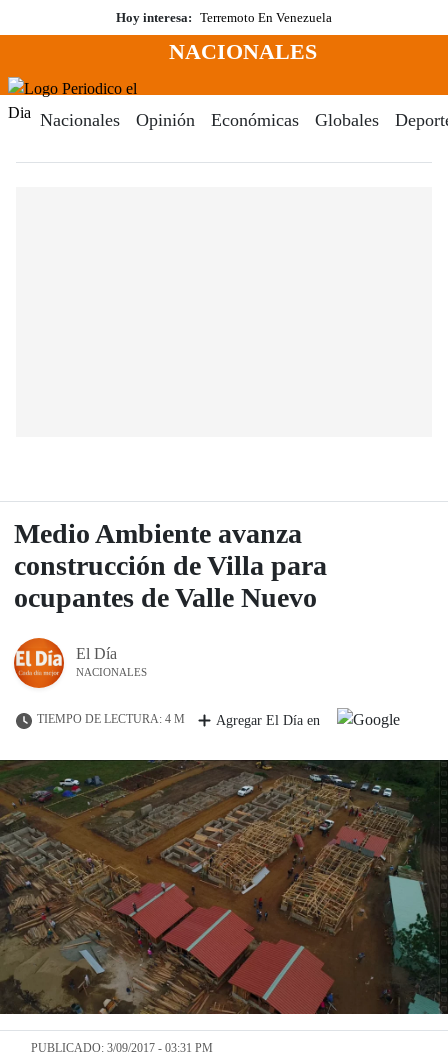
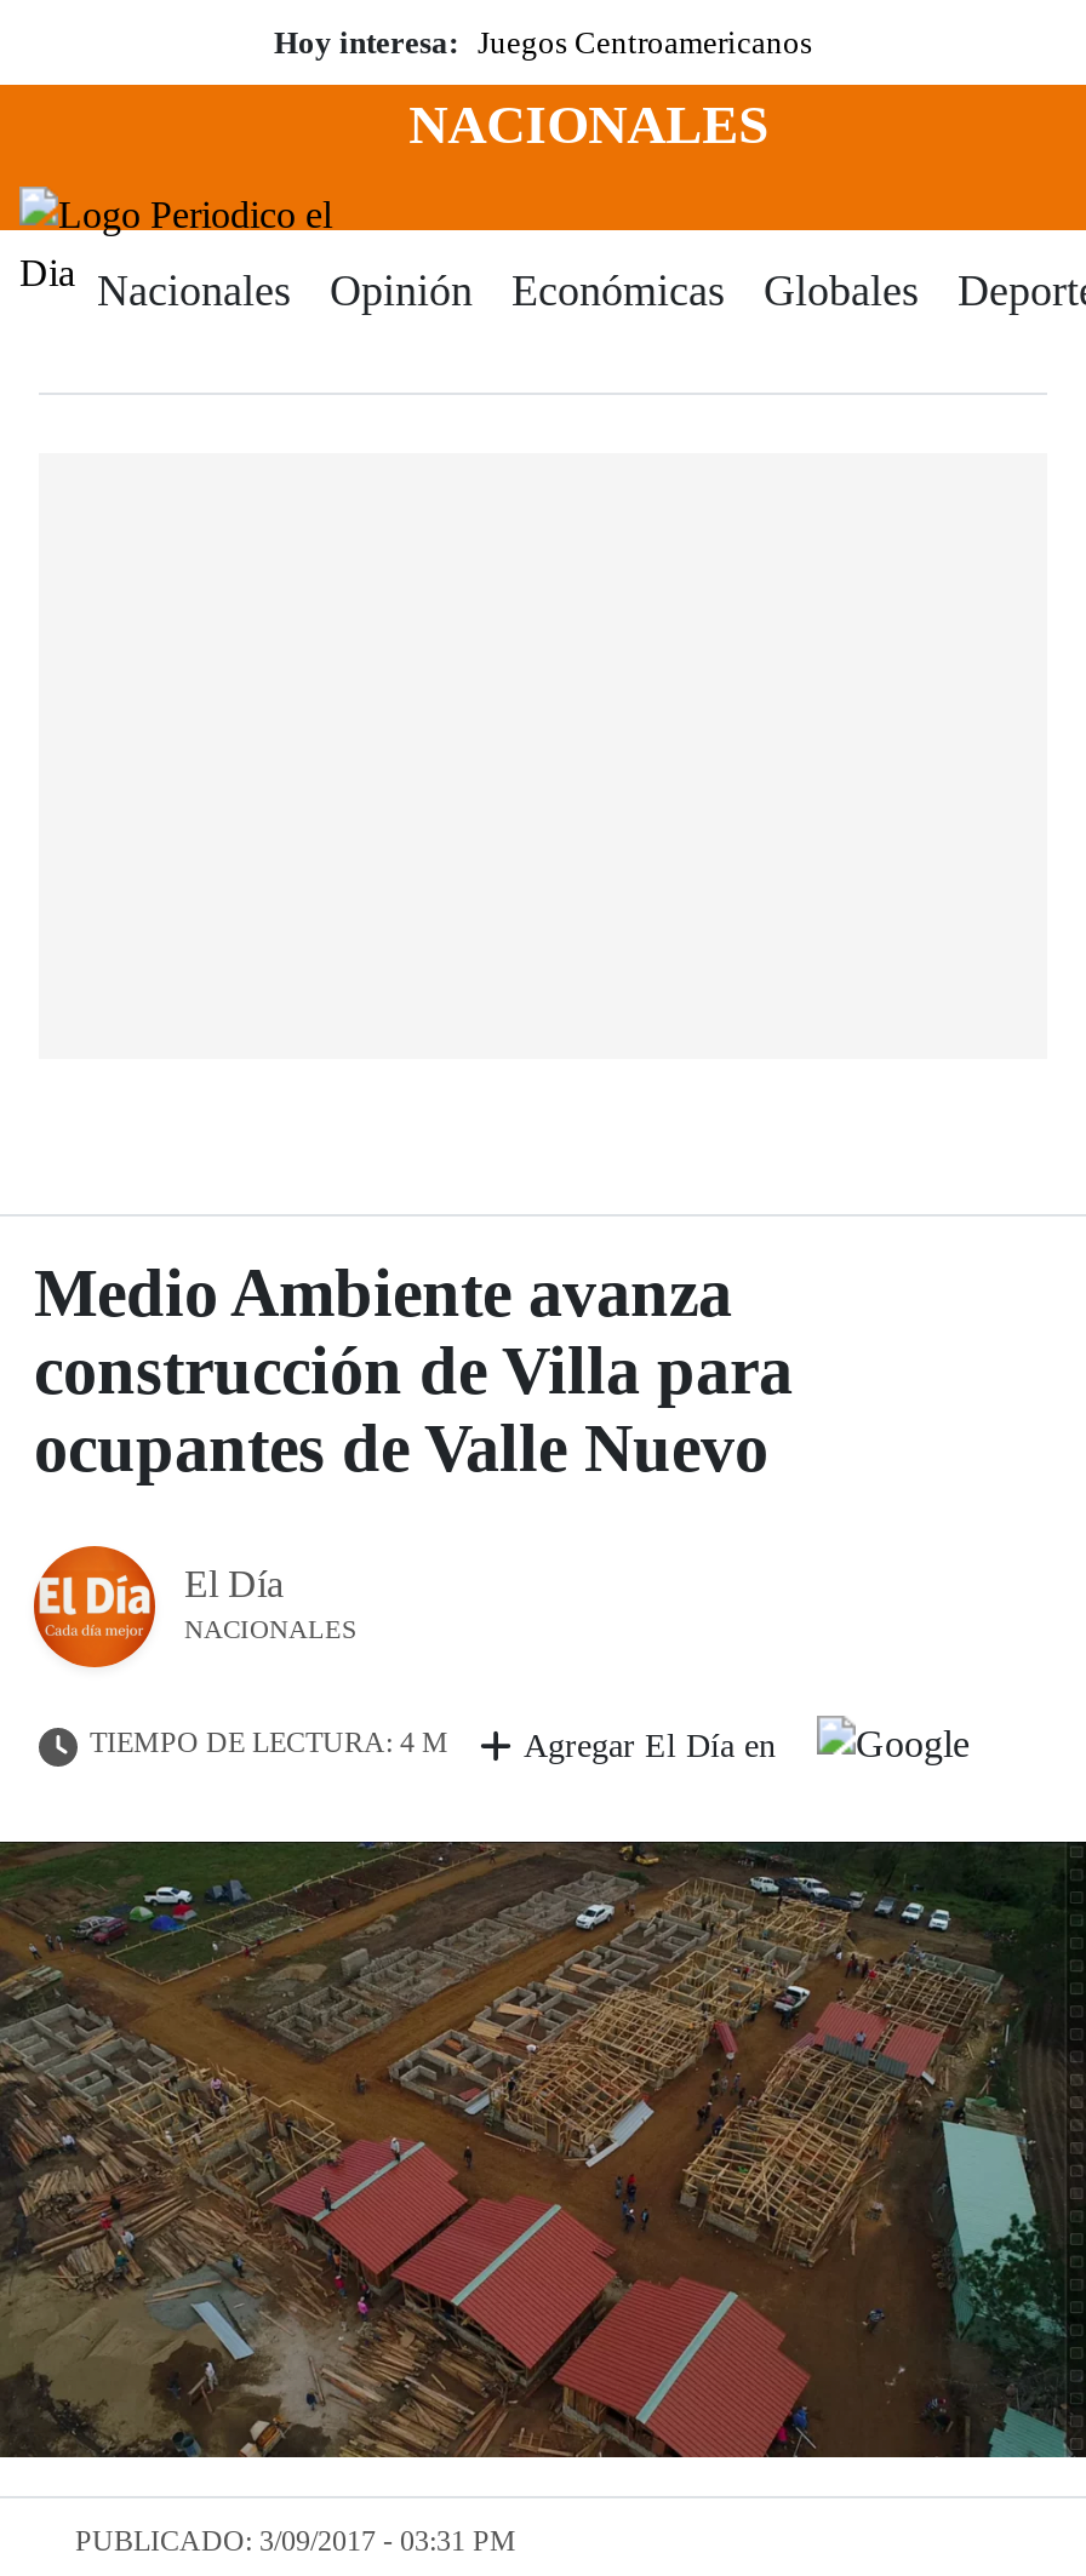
[116,10,332,25] Hoy interesa: Terremoto En Venezuela -> [274,24,812,61] Hoy interesa: Juegos Centroamericanos

